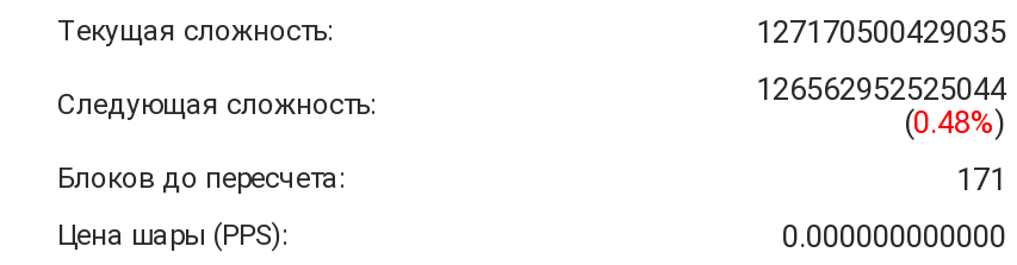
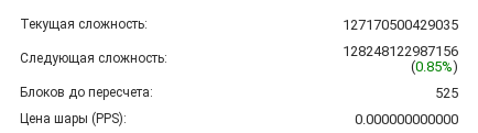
[756,70,1006,106] 126562952525044 -> [343,42,458,59] 128248122987156
[904,103,1006,139] (0.48%) -> [411,58,458,74] (0.85%)
[956,160,1006,196] 171 -> [435,84,458,101] 525

